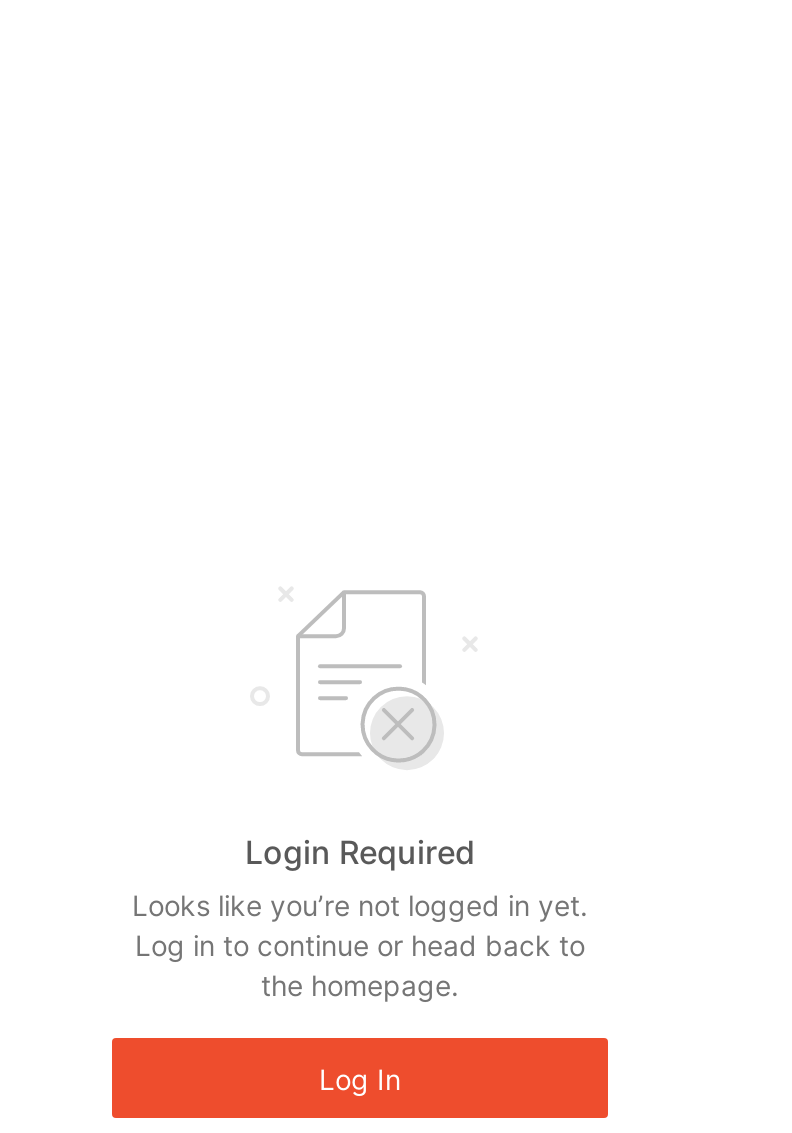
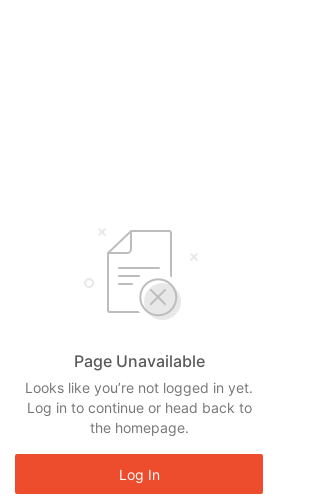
[245,832,475,872] Login Required -> [73,351,204,371] Page Unavailable

